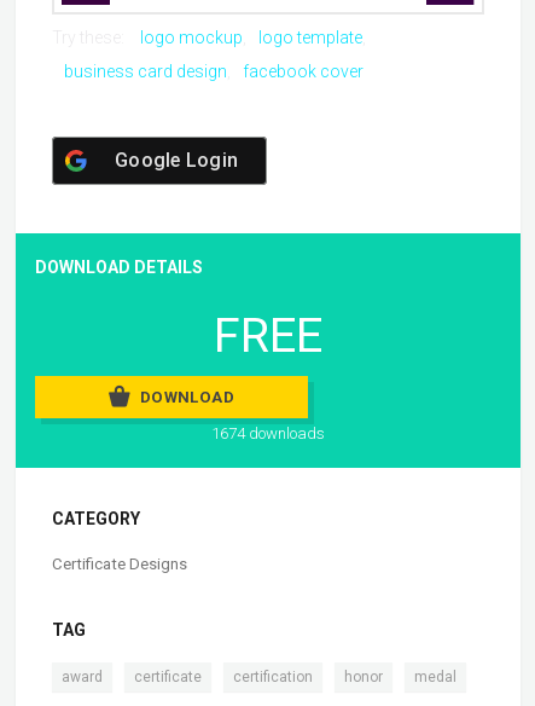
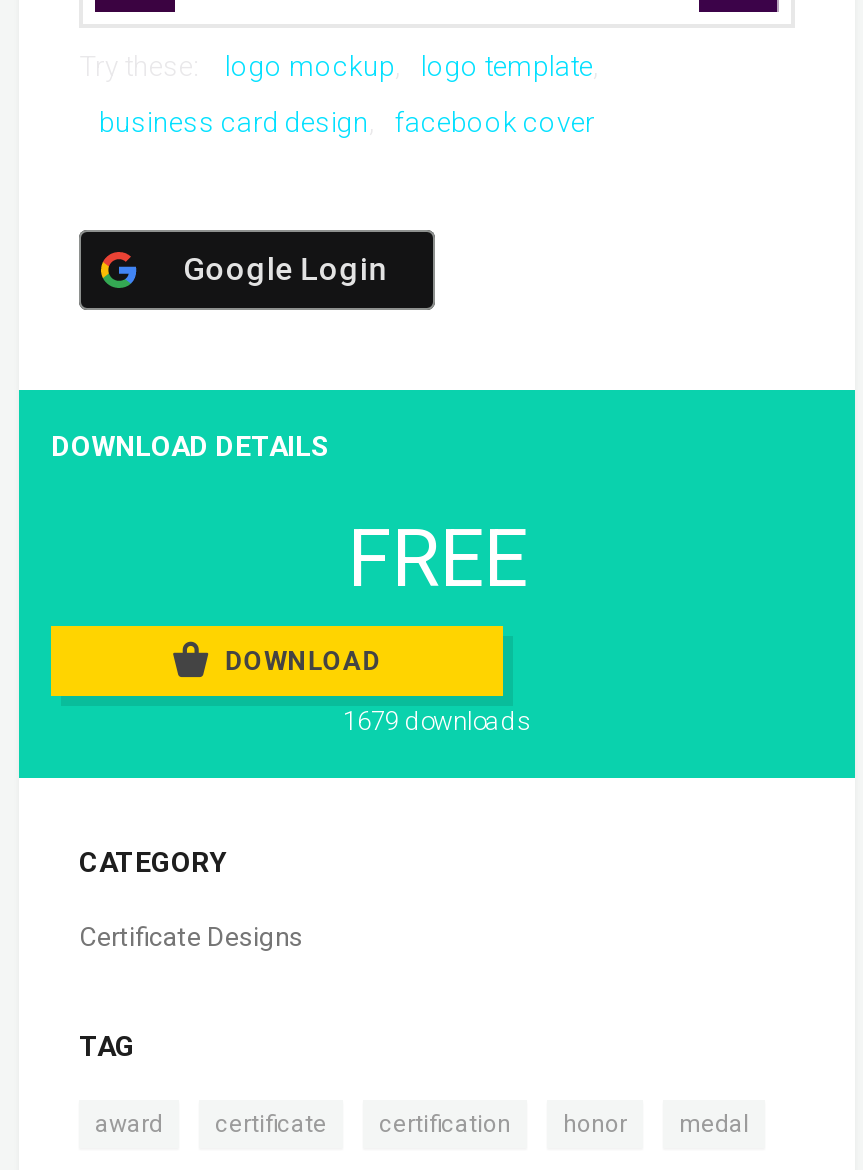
[211,424,325,442] 1674 downloads -> [343,706,531,736] 1679 downloads

